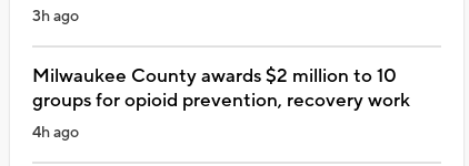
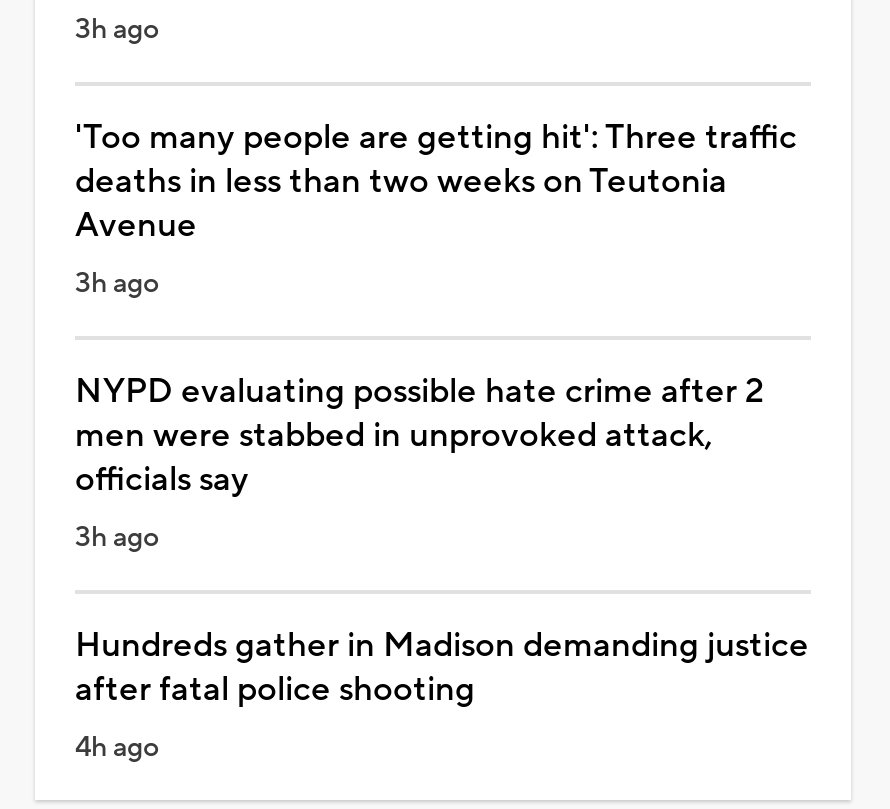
[32,64,410,112] Milwaukee County awards $2 million to 10 | groups for opioid prevention, recovery work -> [75,115,809,711] 'Too many people are getting hit': Three traffic | deaths in less than two weeks on Teutonia | Avenue | 3h ago | NYPD evaluating possible hate crime after 2 | men were stabbed in unprovoked attack, | officials say | 3h ago | Hundreds gather in Madison demanding justice | after fatal police shooting

